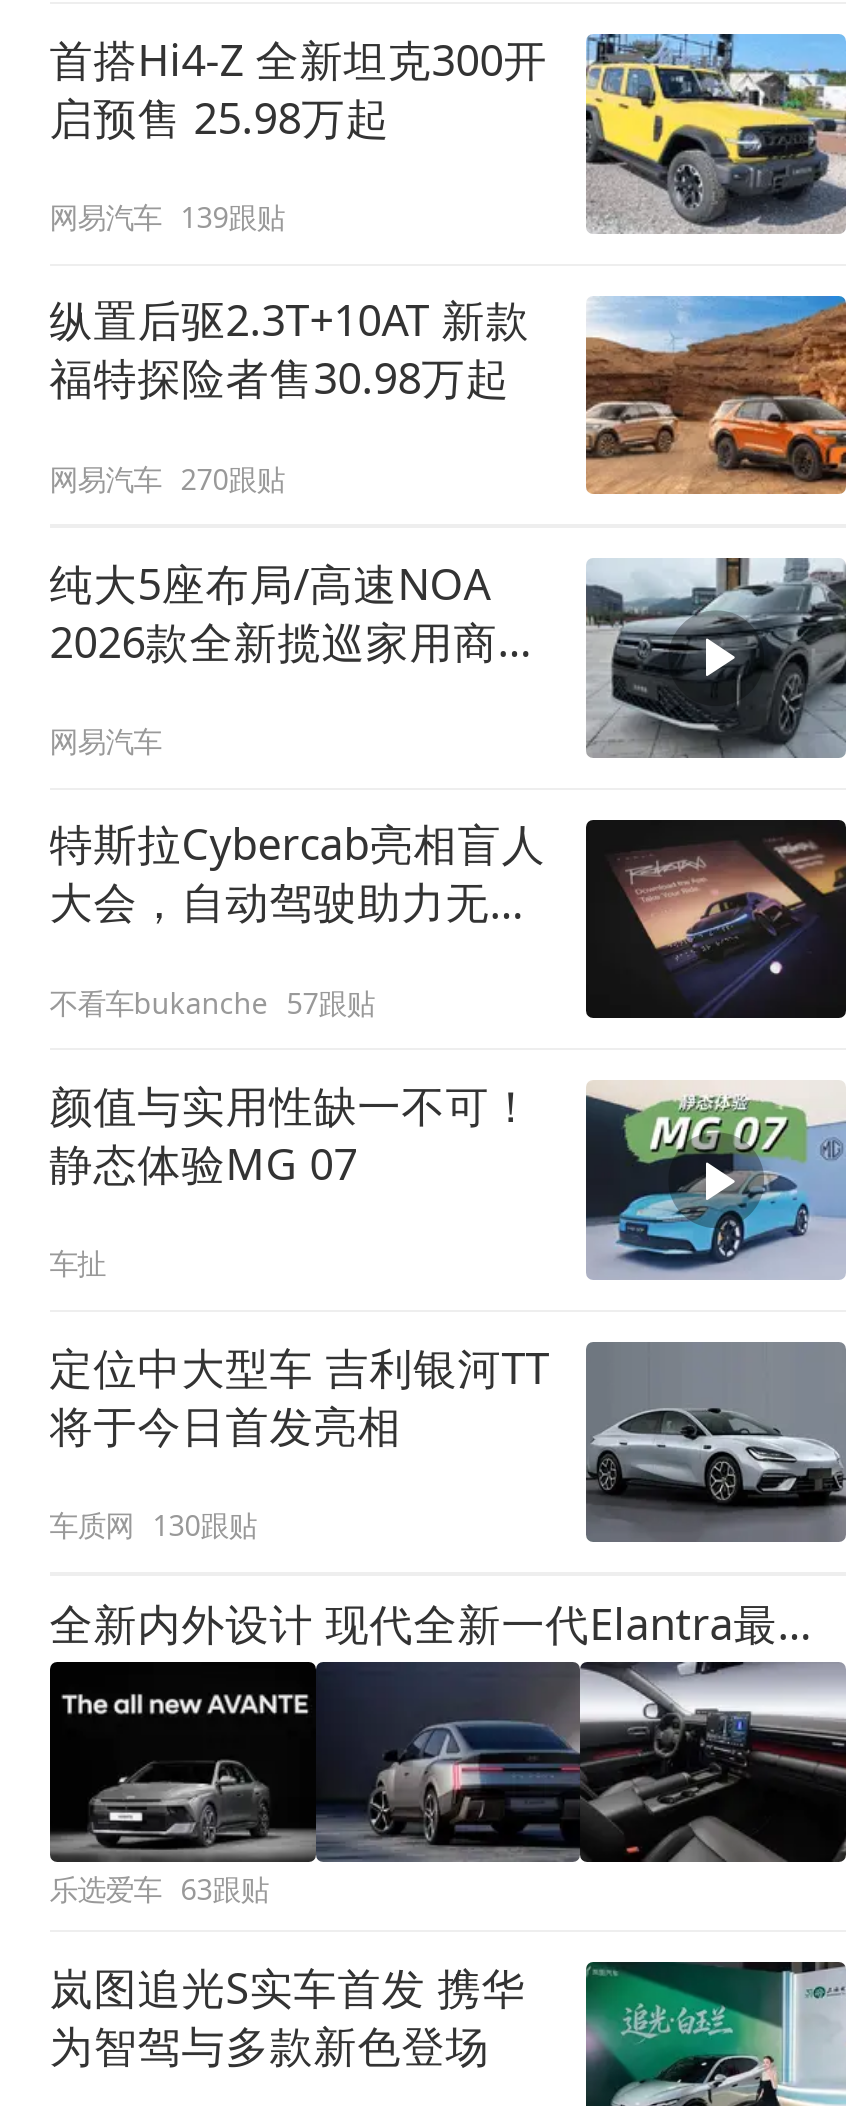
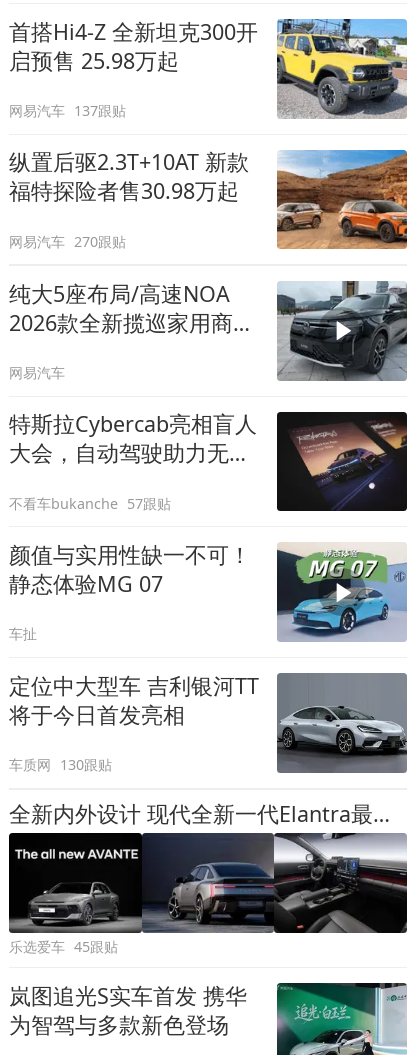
[49,198,285,236] 网易汽车 139跟贴 -> [9,101,126,120] 网易汽车 137跟贴
[49,1871,269,1909] 乐选爱车 63跟贴 -> [9,937,118,956] 乐选爱车 45跟贴

